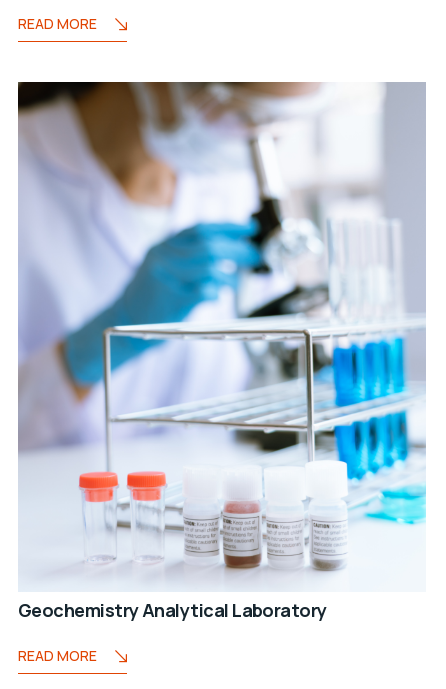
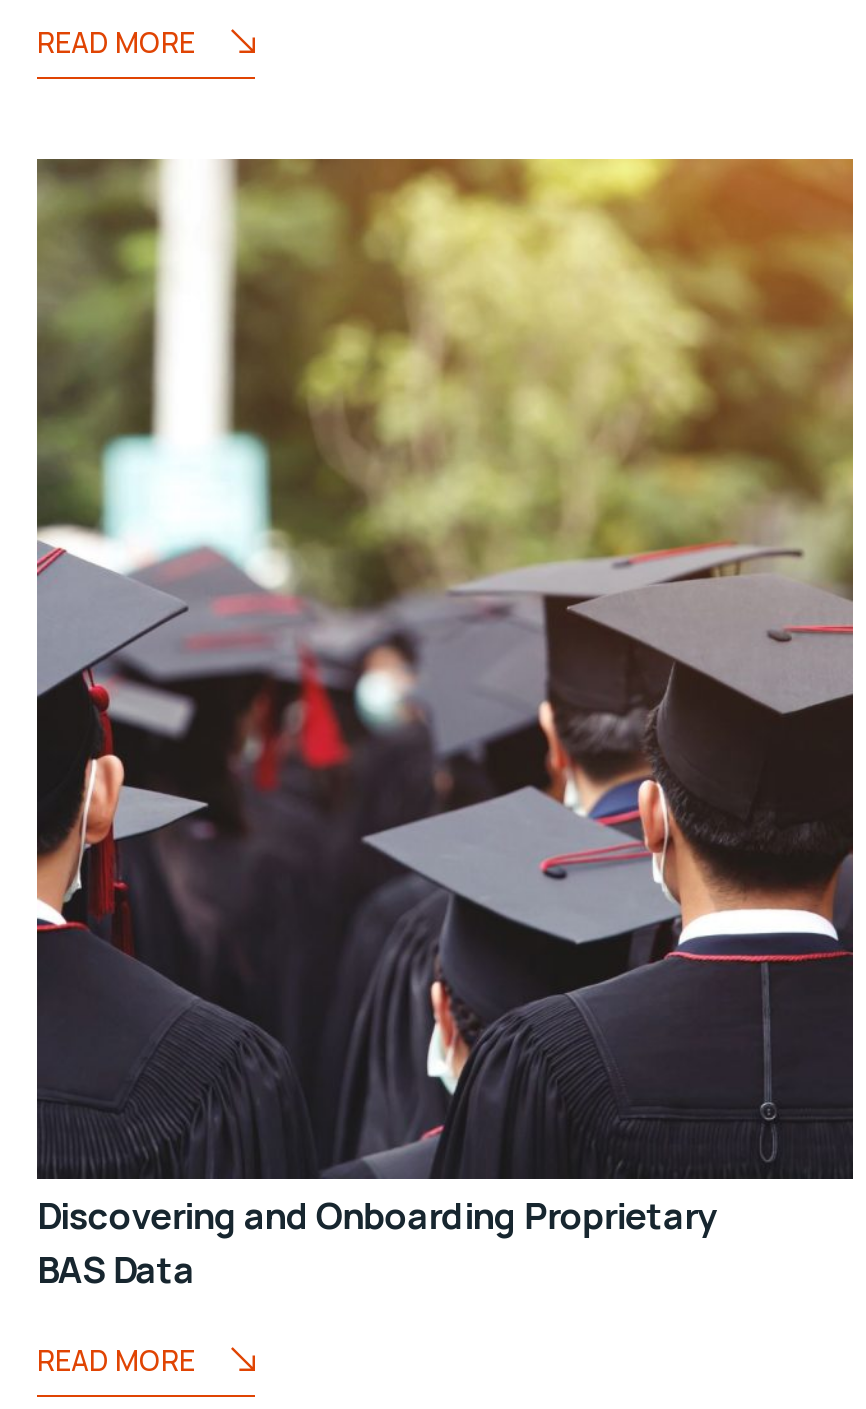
[17,81,426,622] [image] | Geochemistry Analytical Laboratory -> [35,156,855,1293] [image] | Discovering and Onboarding Proprietary | BAS Data

